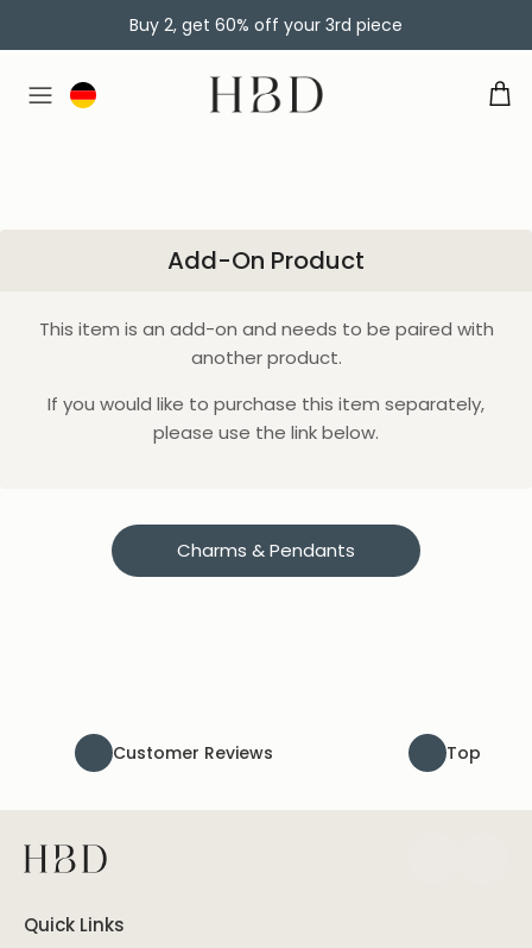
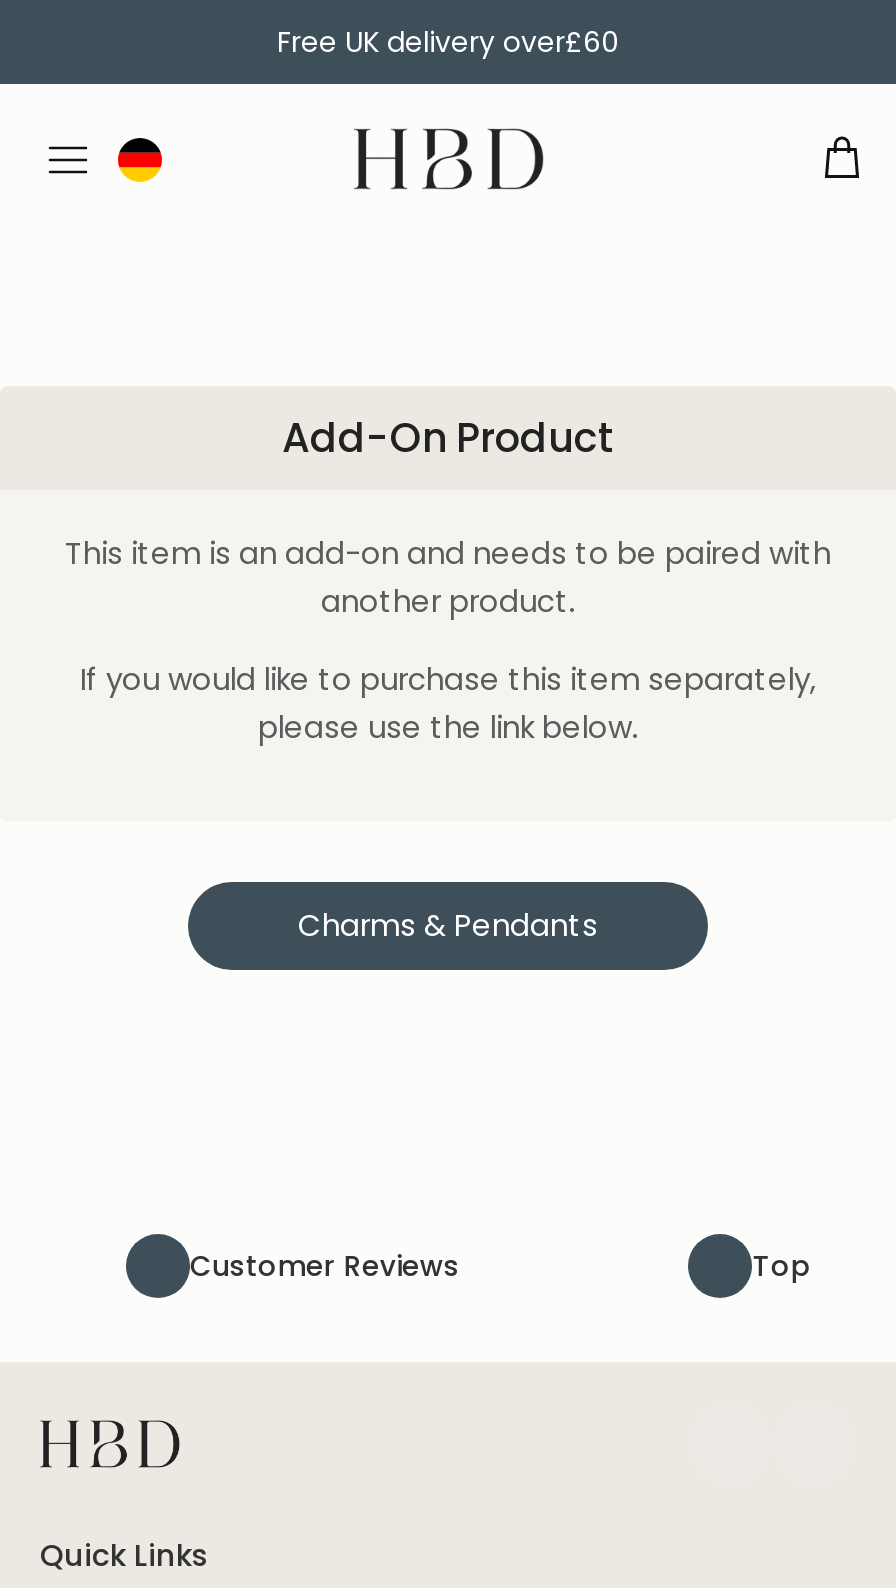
[129,13,403,37] Buy 2, get 60% off your 3rd piece -> [277,22,619,62] Free UK delivery over£60

